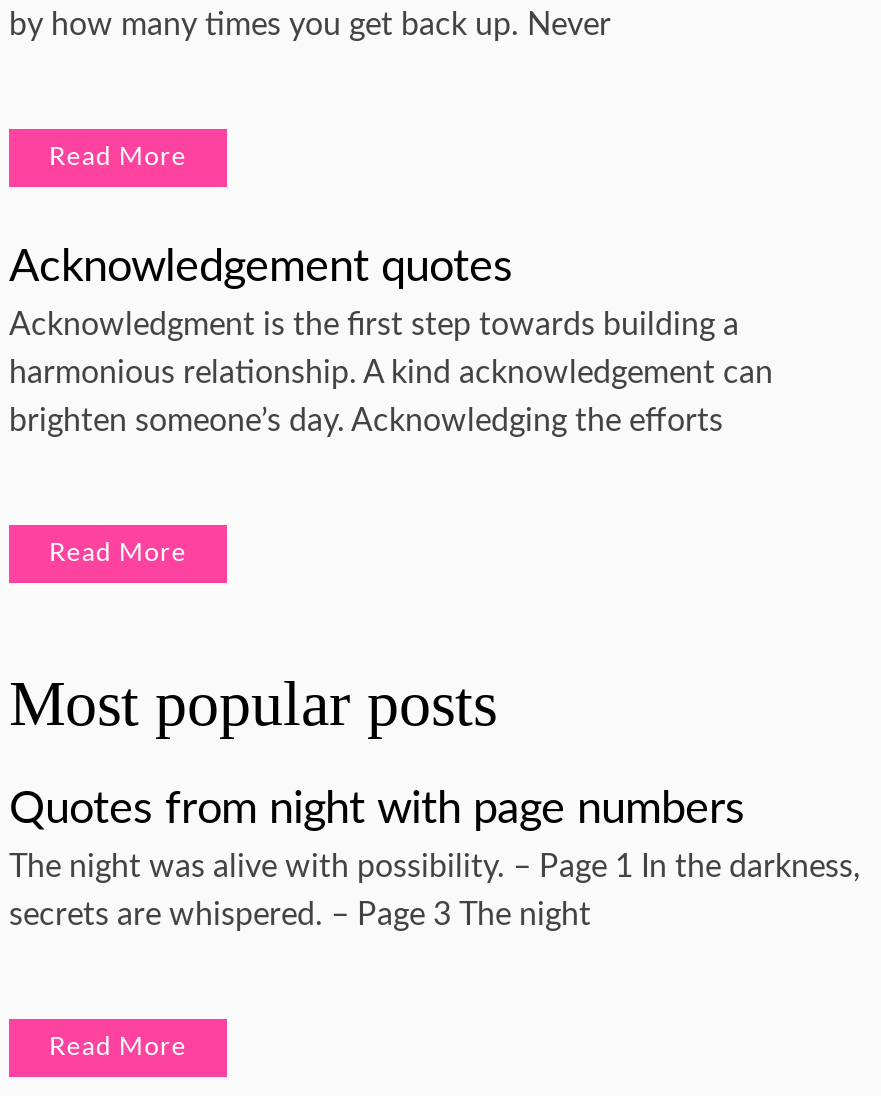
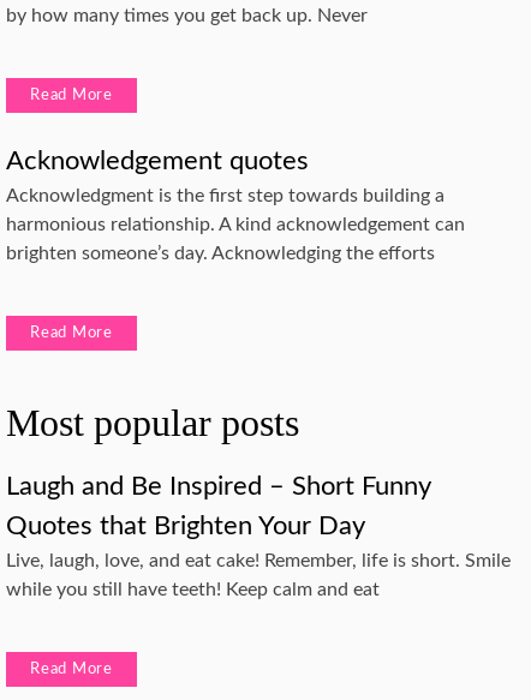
[9,787,861,931] Quotes from night with page numbers | The night was alive with possibility. – Page 1 In the darkness, | secrets are whispered. – Page 3 The night -> [6,473,511,599] Laugh and Be Inspired – Short Funny | Quotes that Brighten Your Day | Live, laugh, love, and eat cake! Remember, life is short. Smile | while you still have teeth! Keep calm and eat

